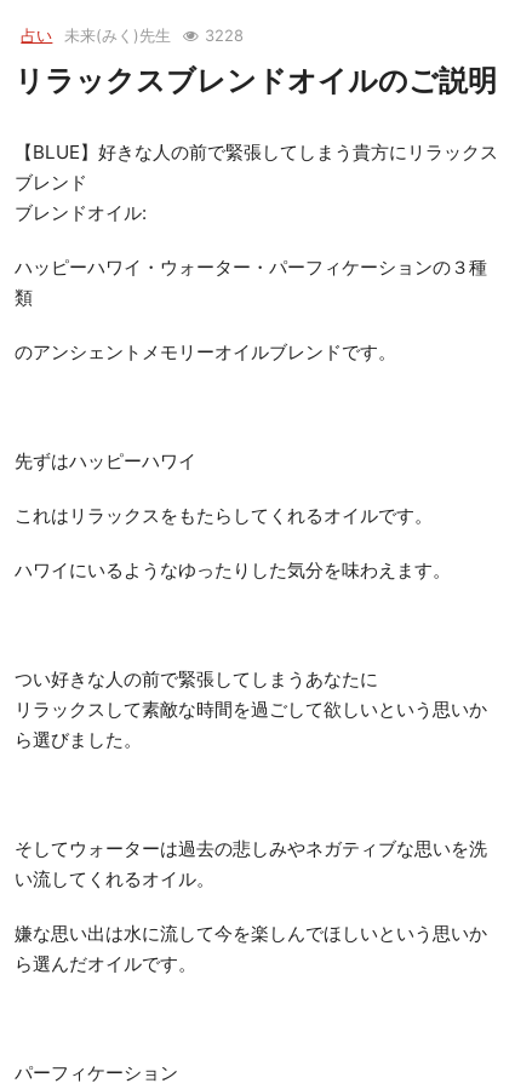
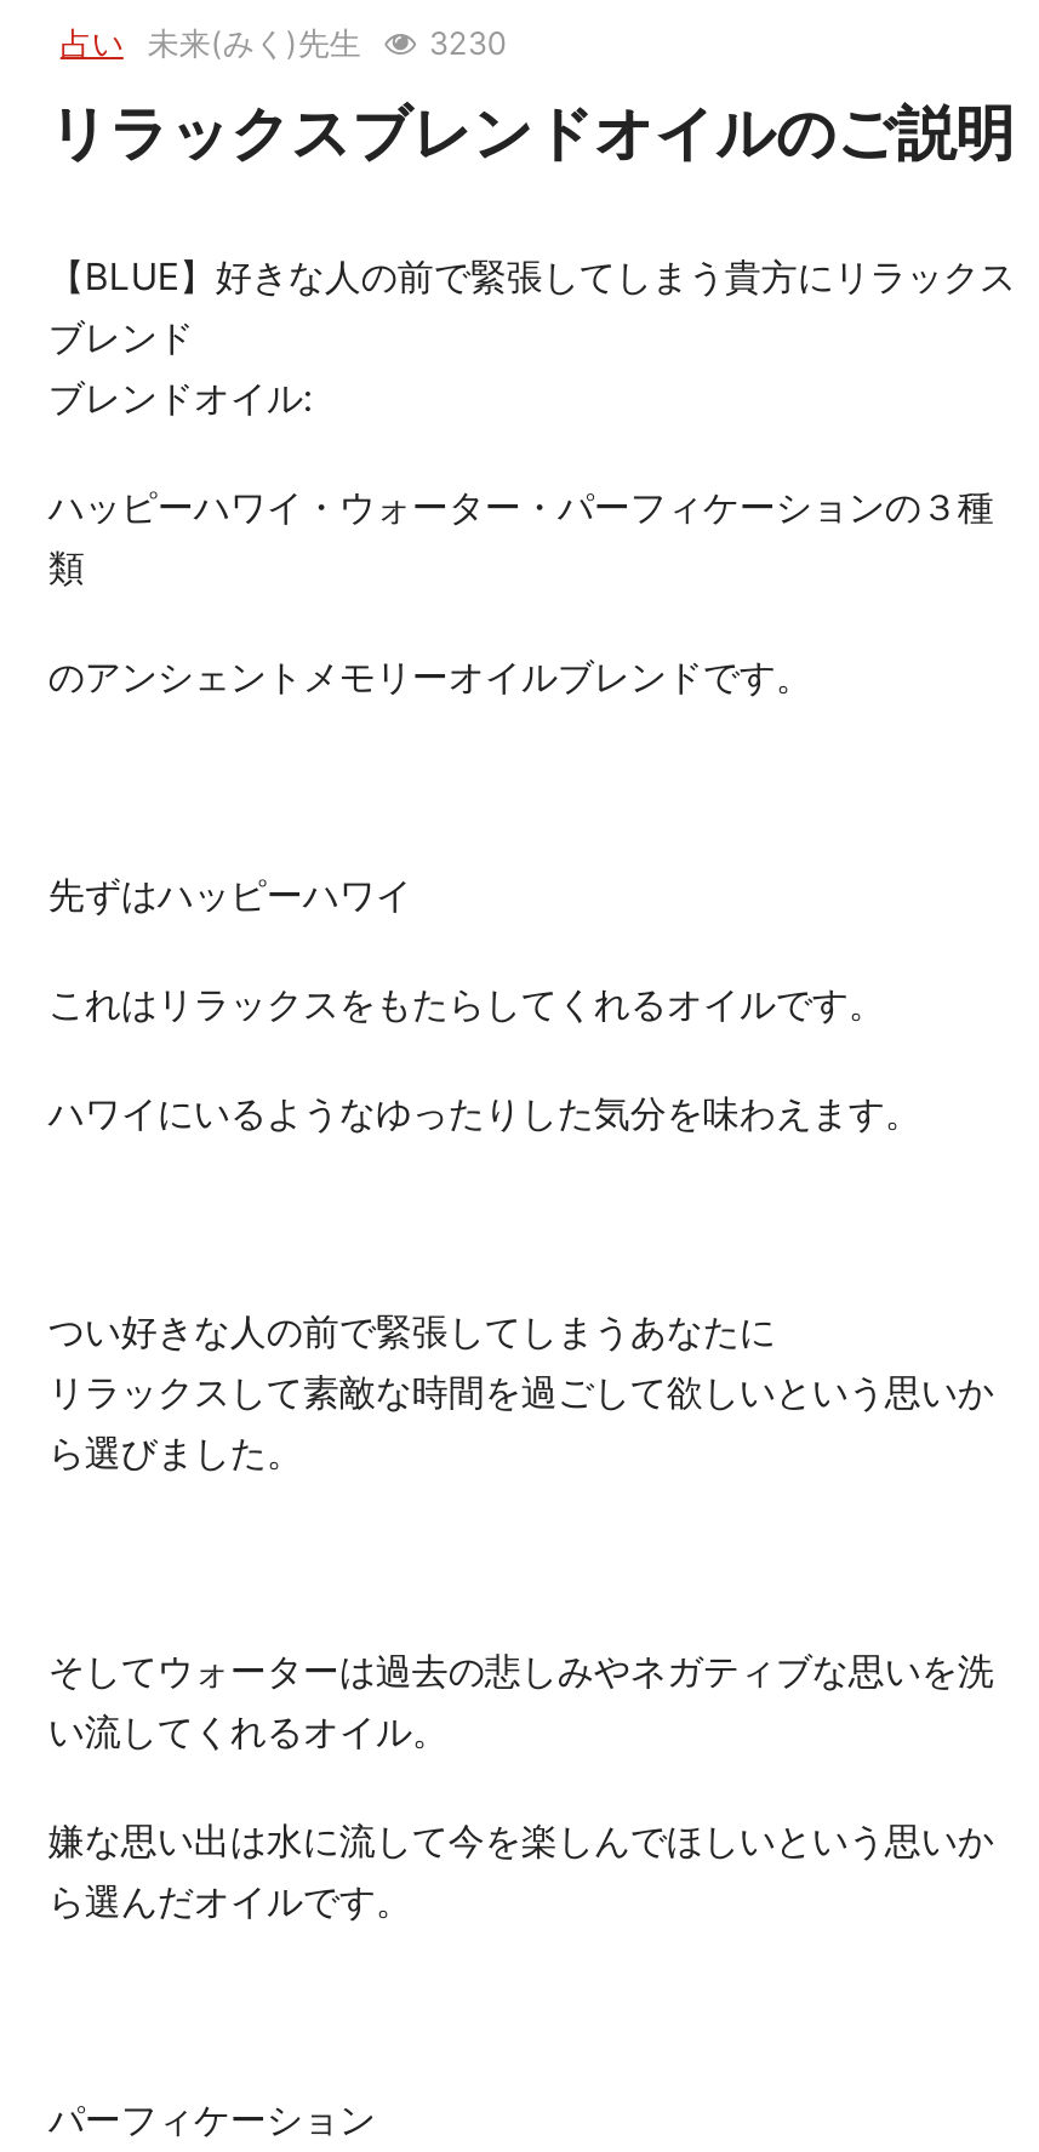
[21,25,244,45] 占い 未来(みく)先生 3228 -> [60,23,507,62] 占い 未来(みく)先生 3230

